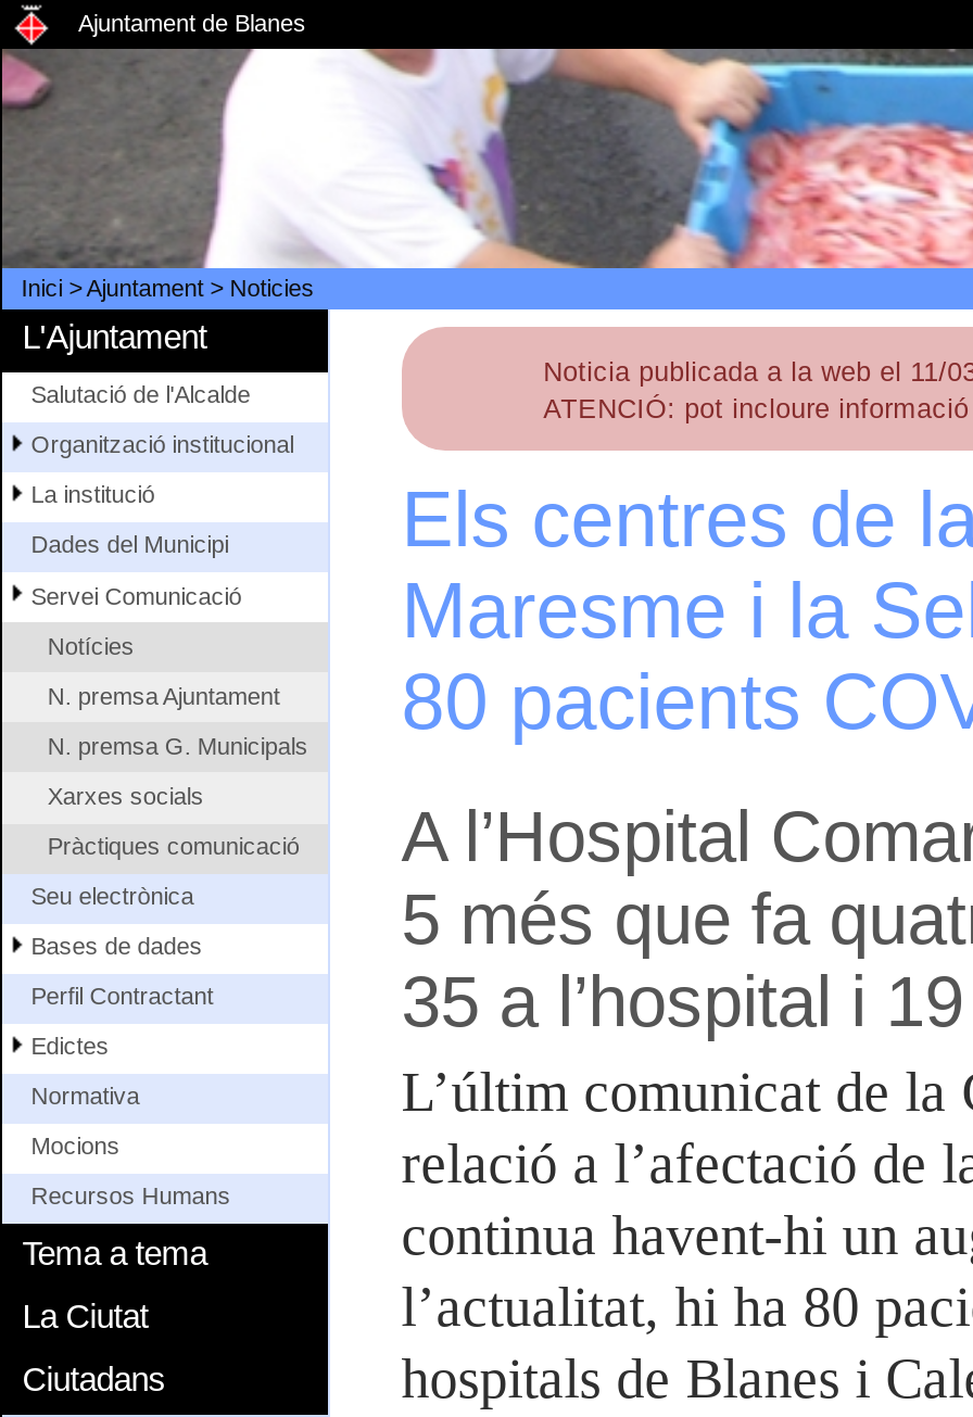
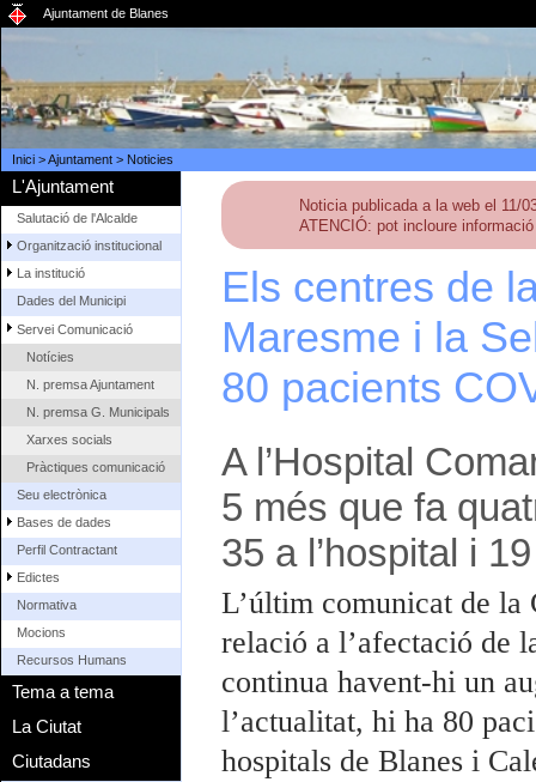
[7,47,966,270] [image] -> [4,26,532,148] [image]

